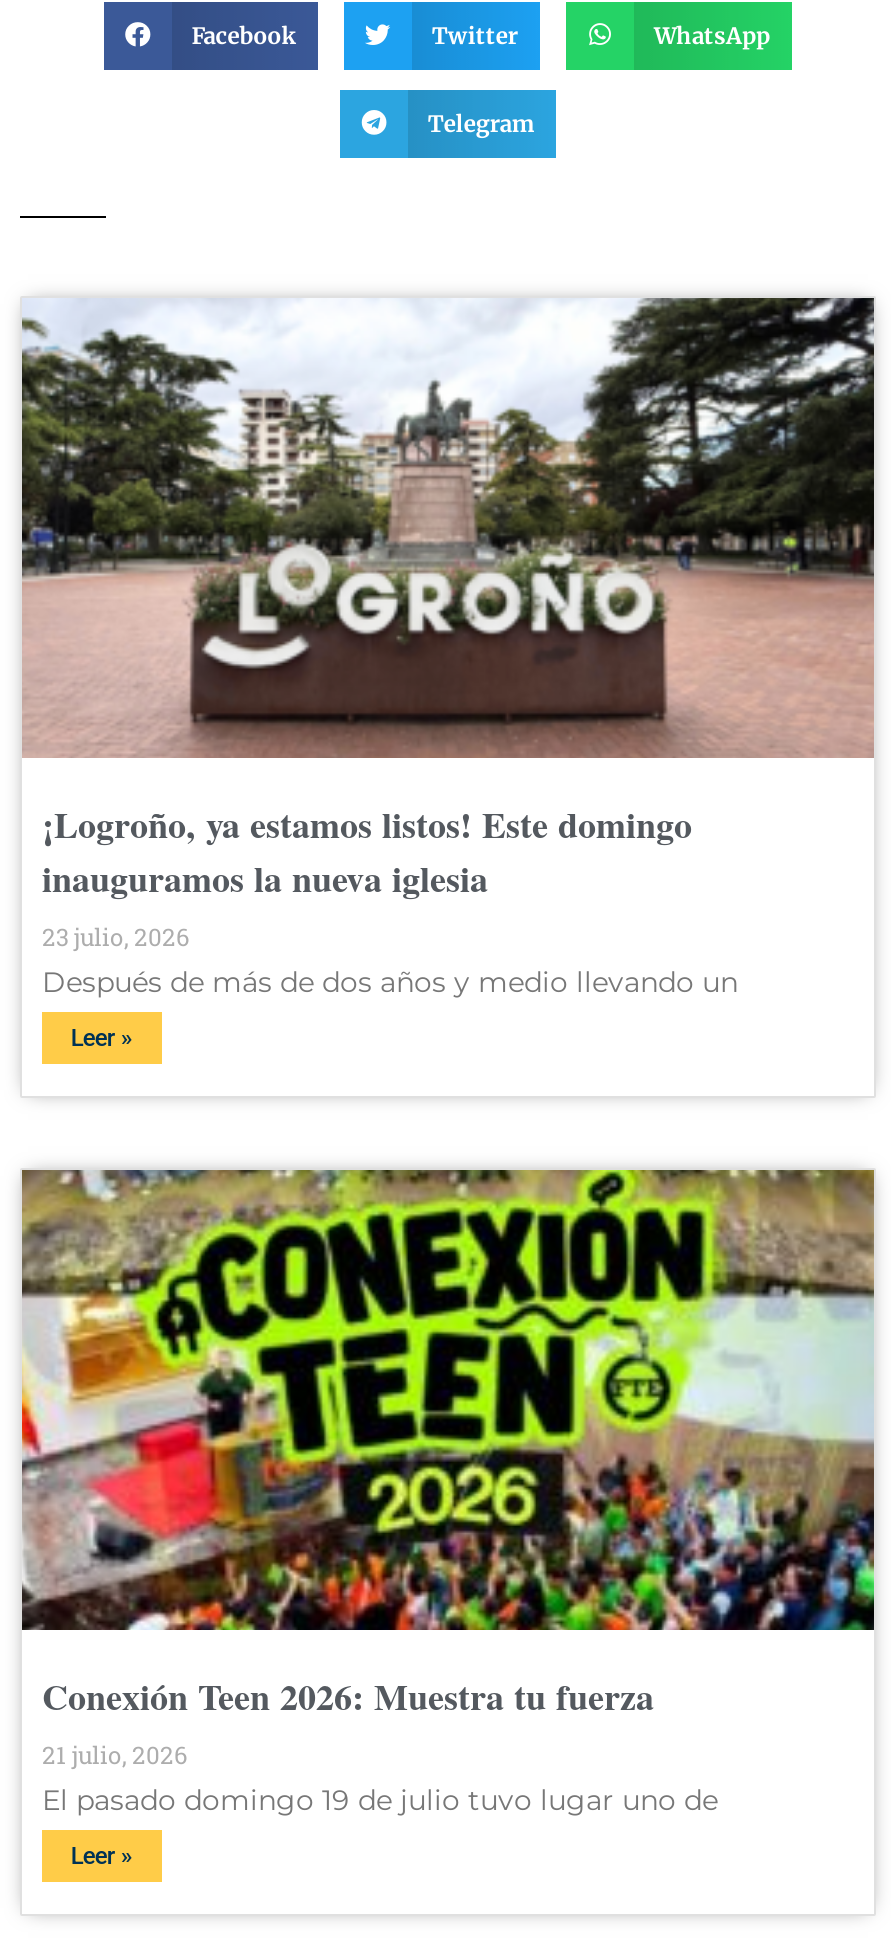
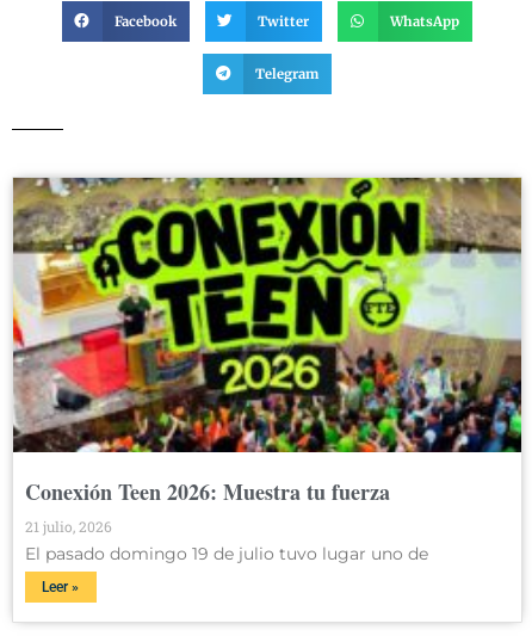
[20,296,876,1052] [image] | ¡Logroño, ya estamos listos! Este domingo | inauguramos la nueva iglesia | 23 julio, 2026 | Después de más de dos años y medio llevando un | Leer » -> none

